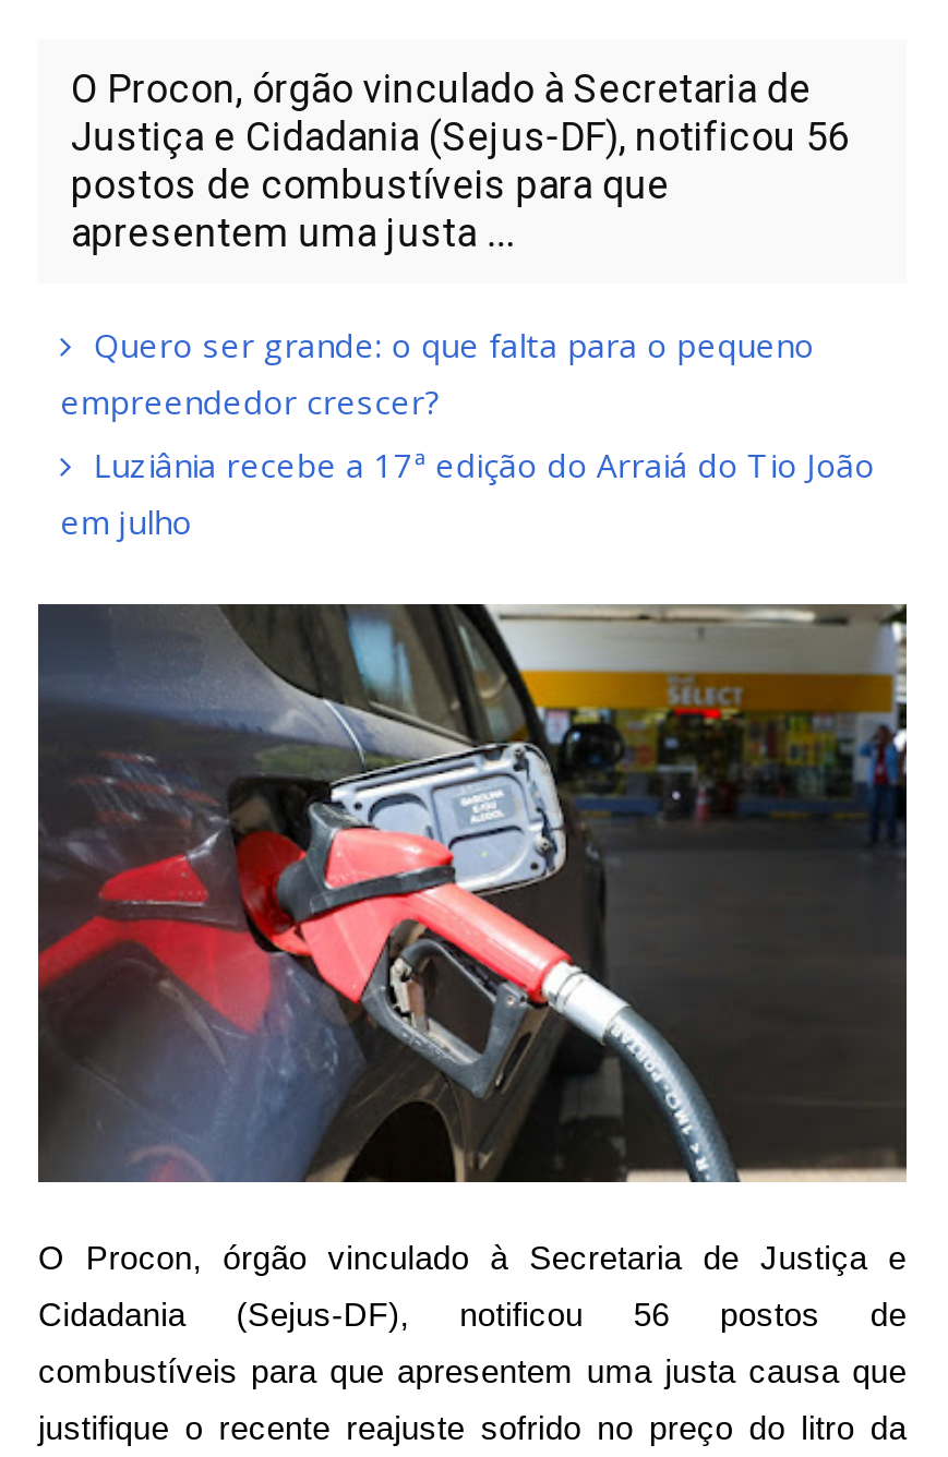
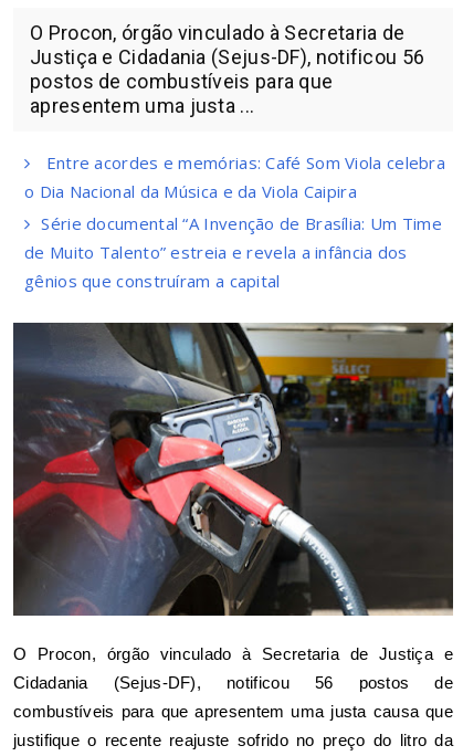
[60,323,874,543] Quero ser grande: o que falta para o pequeno | empreendedor crescer? | Luziânia recebe a 17ª edição do Arraiá do Tio João | em julho -> [24,151,445,292] Entre acordes e memórias: Café Som Viola celebra | o Dia Nacional da Música e da Viola Caipira | Série documental “A Invenção de Brasília: Um Time | de Muito Talento” estreia e revela a infância dos | gênios que construíram a capital

